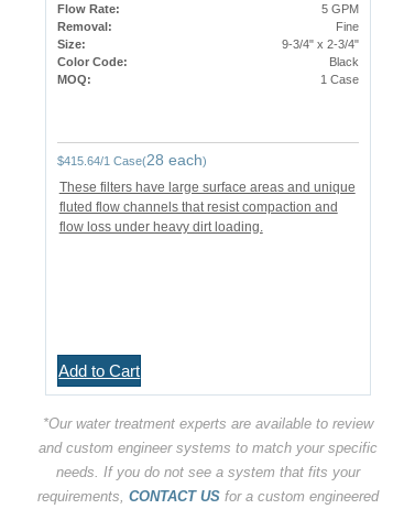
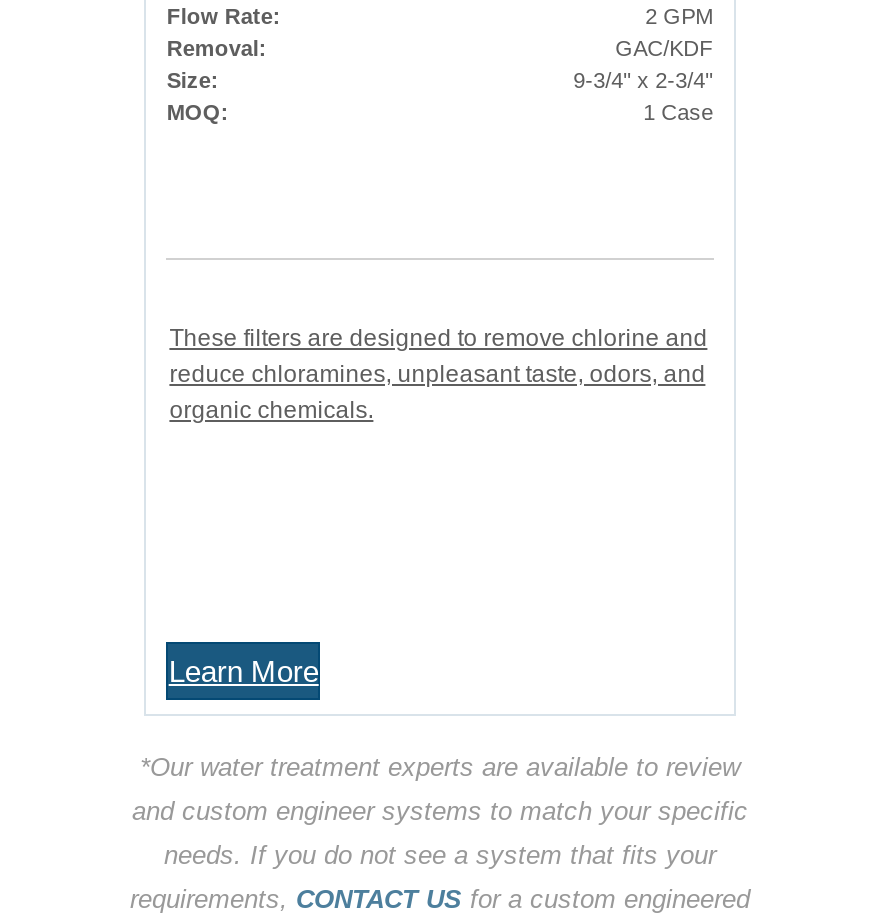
[321,2,359,15] 5 GPM -> [645,4,713,28] 2 GPM
[335,20,359,33] Fine -> [615,36,713,60] GAC/KDF
[58,55,359,68] Color Code: | Black -> none
[58,151,355,235] $415.64/1 Case(28 each) | These filters have large surface areas and unique | fluted flow channels that resist compaction and | flow loss under heavy dirt loading. -> [169,324,707,424] These filters are designed to remove chlorine and | reduce chloramines, unpleasant taste, odors, and | organic chemicals.
[59,361,140,380] Add to Cart -> [169,654,319,688] Learn More

